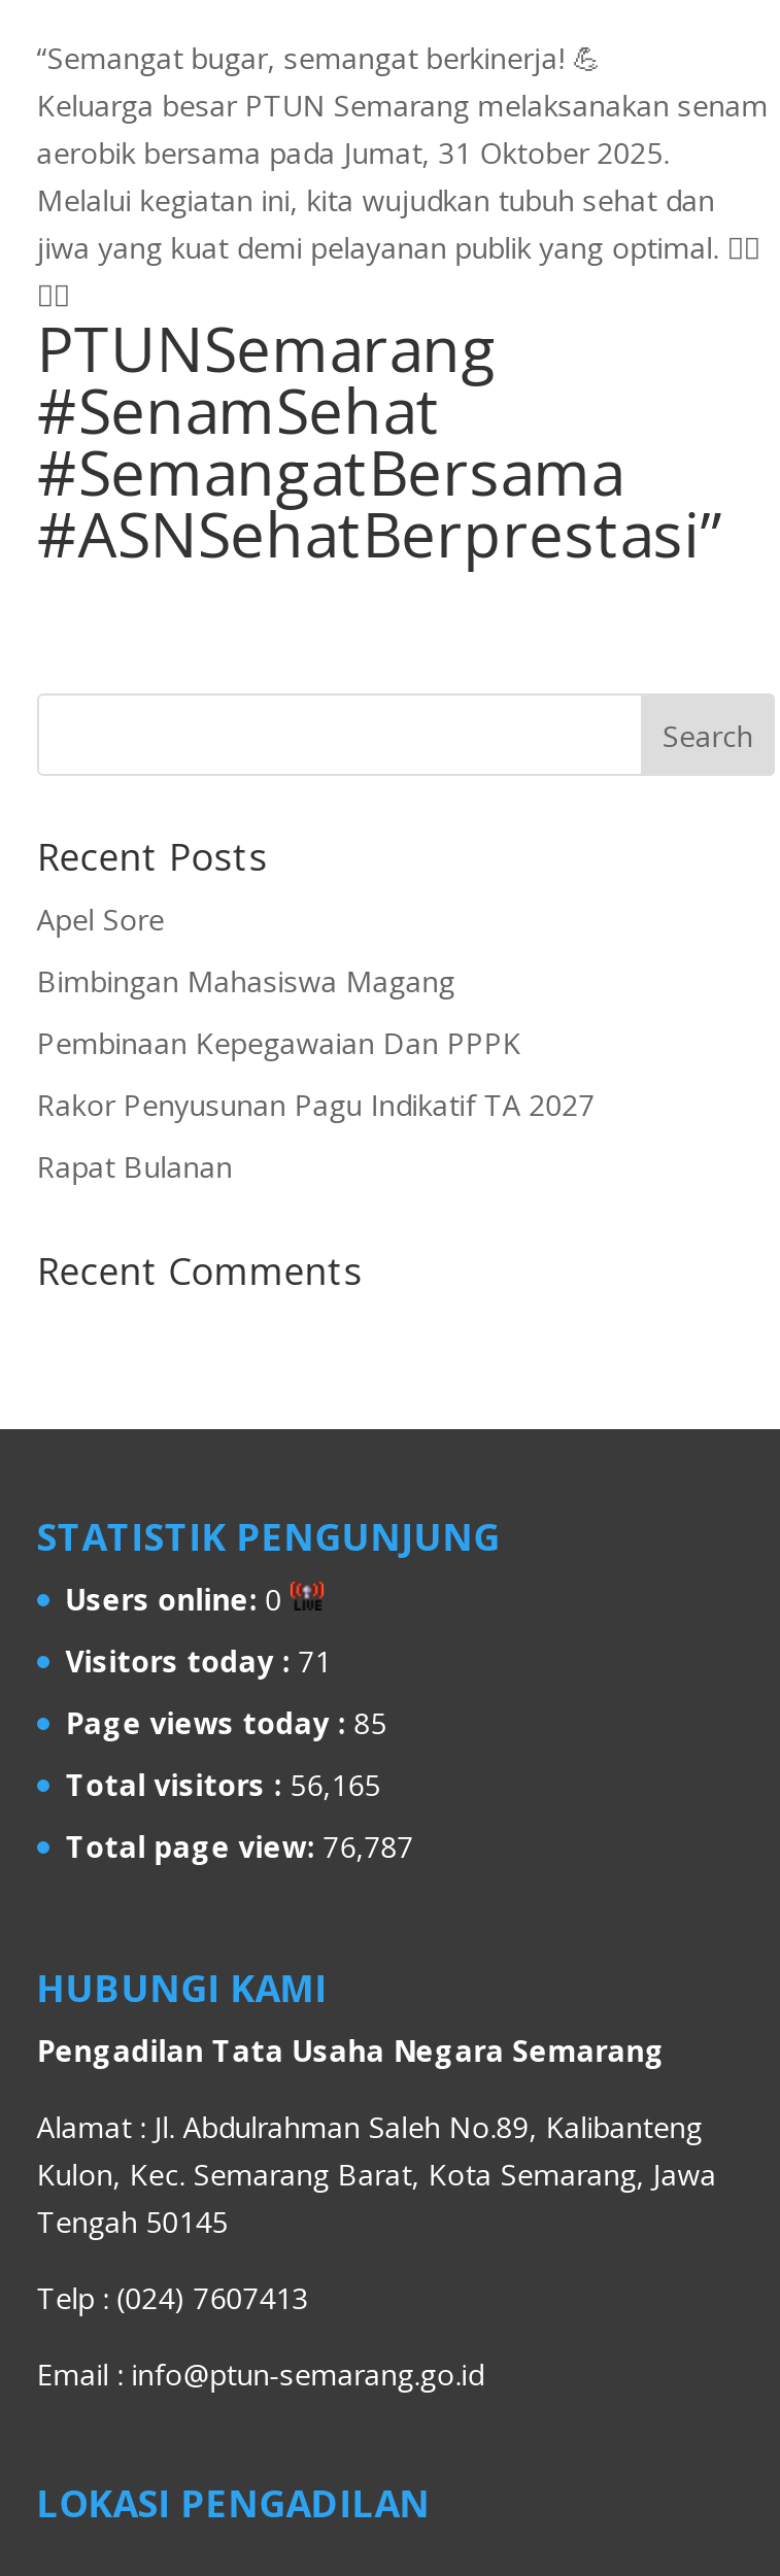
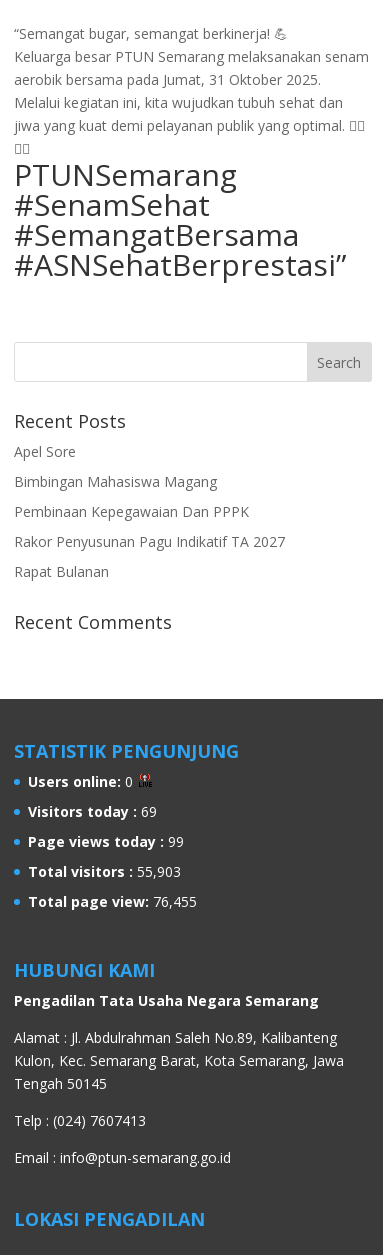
[66,1641,331,1681] Visitors today : 71 -> [28,802,157,821] Visitors today : 69
[66,1703,387,1742] Page views today : 85 -> [28,832,184,851] Page views today : 99
[66,1765,381,1804] Total visitors : 56,165 -> [28,862,181,881] Total visitors : 55,903
[66,1827,414,1866] Total page view: 76,787 -> [28,892,197,911] Total page view: 76,455

